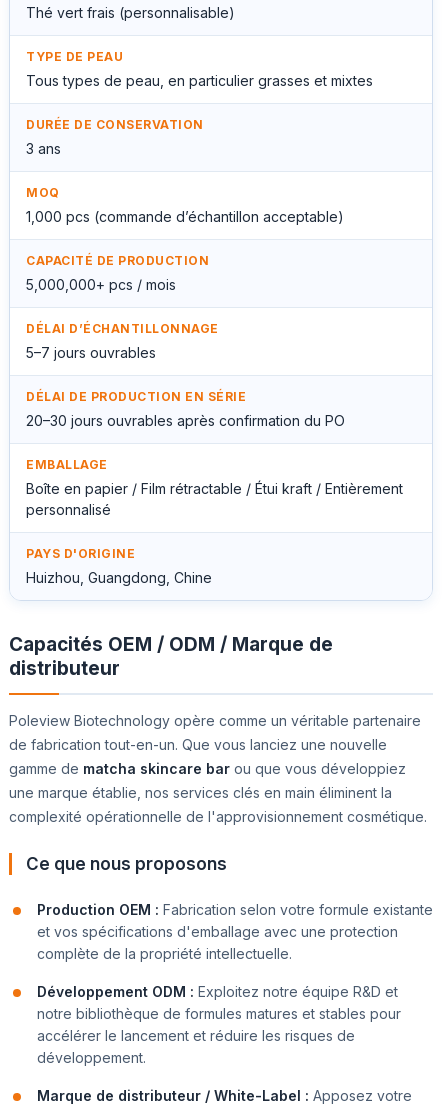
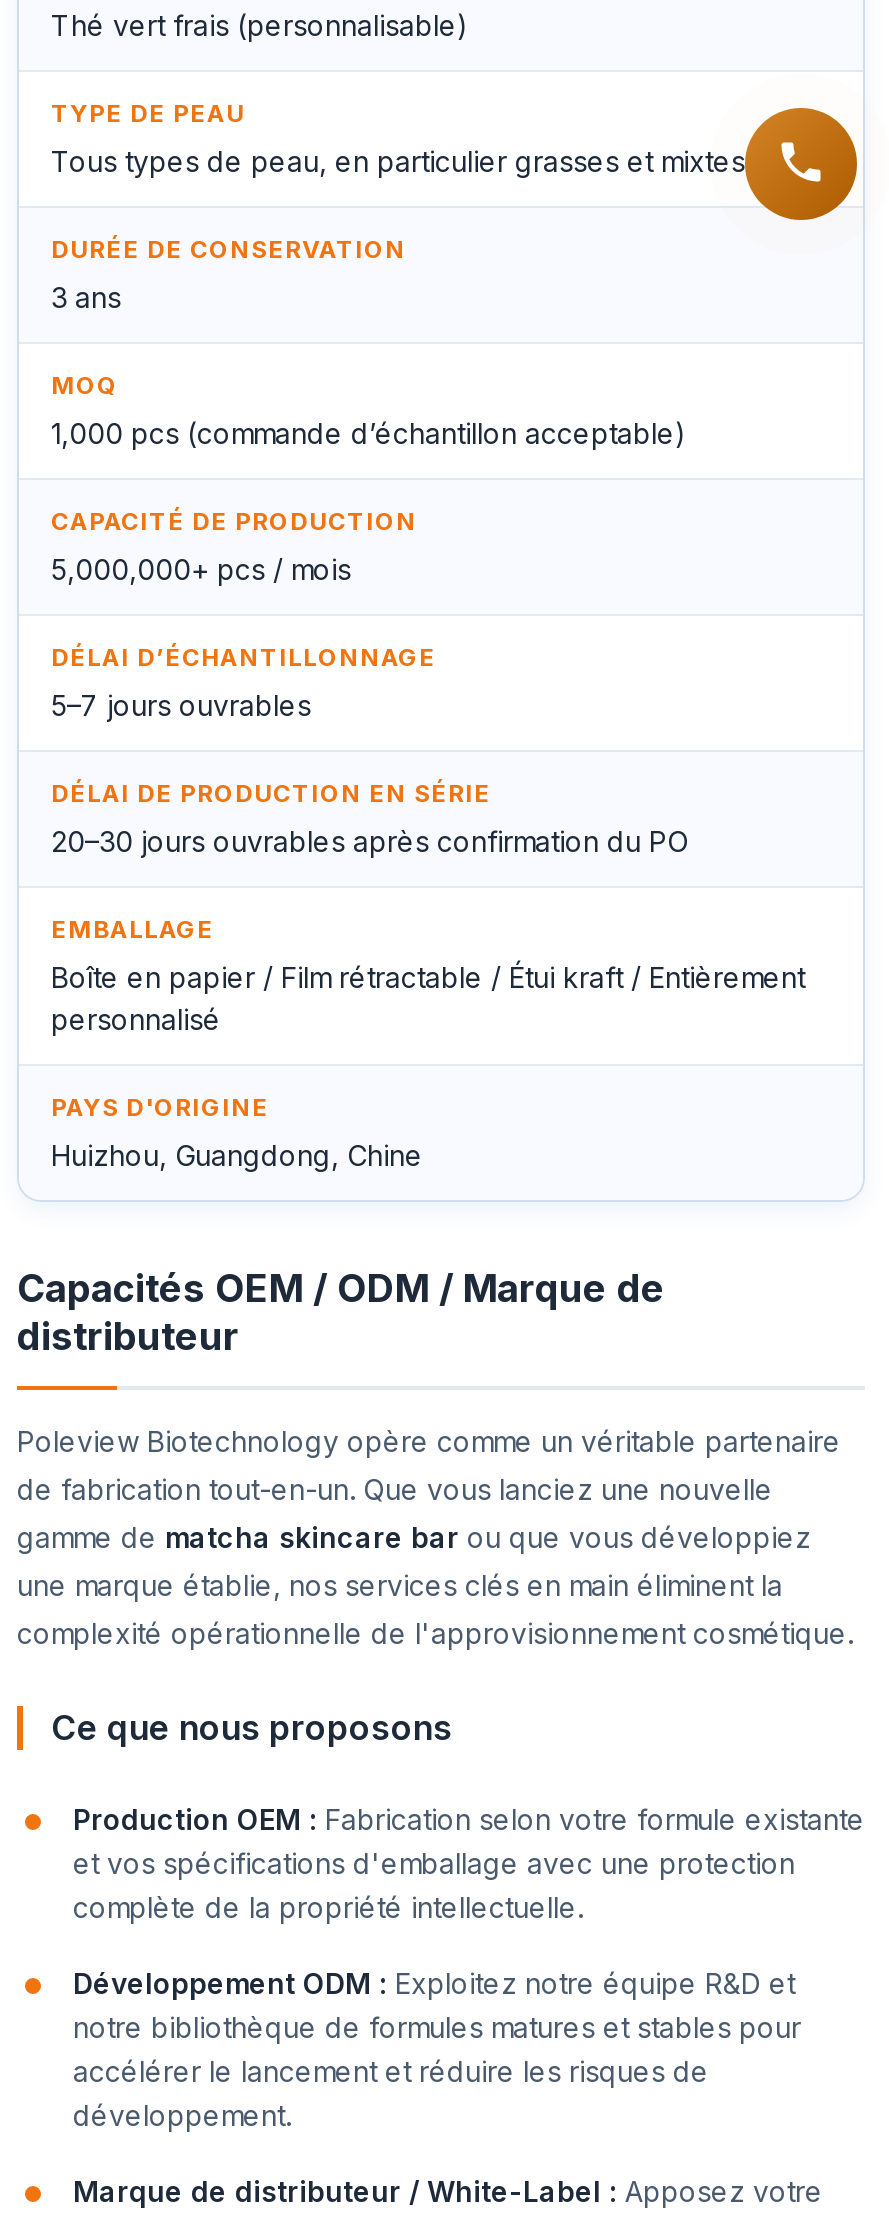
none -> [745,106,859,222] [image]

